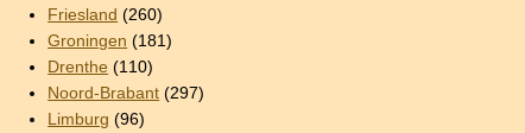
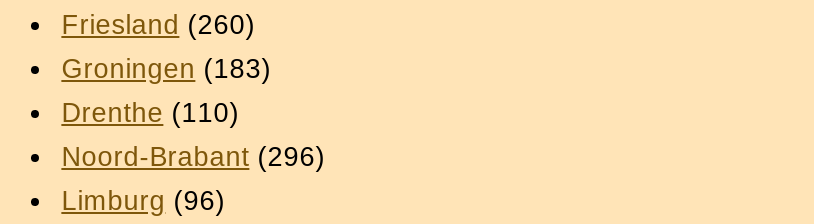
[48,32,172,50] Groningen (181) -> [61,53,271,83] Groningen (183)
[48,84,205,102] Noord-Brabant (297) -> [61,141,325,171] Noord-Brabant (296)

